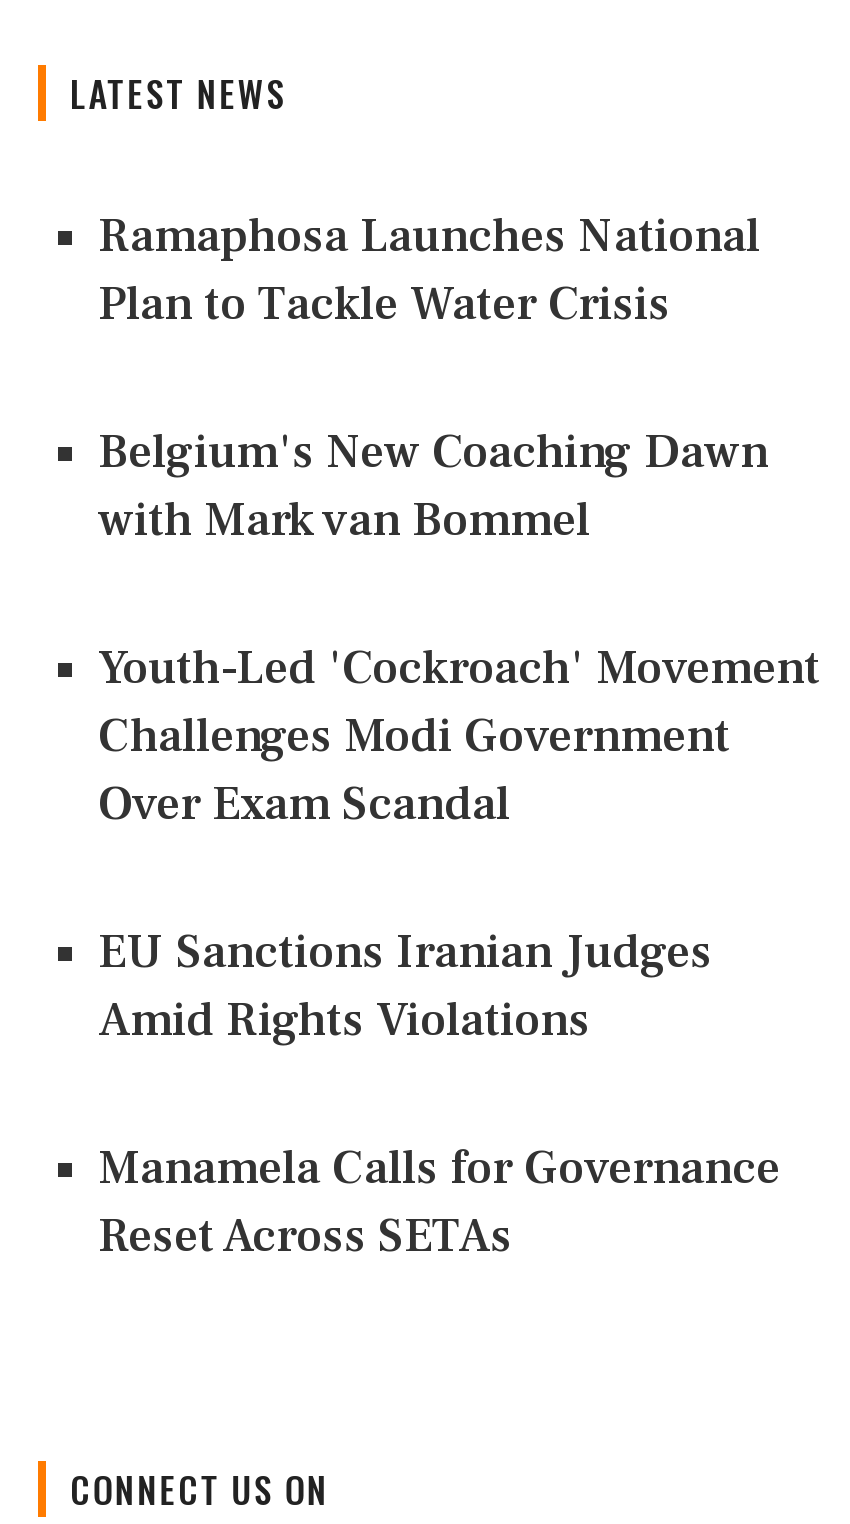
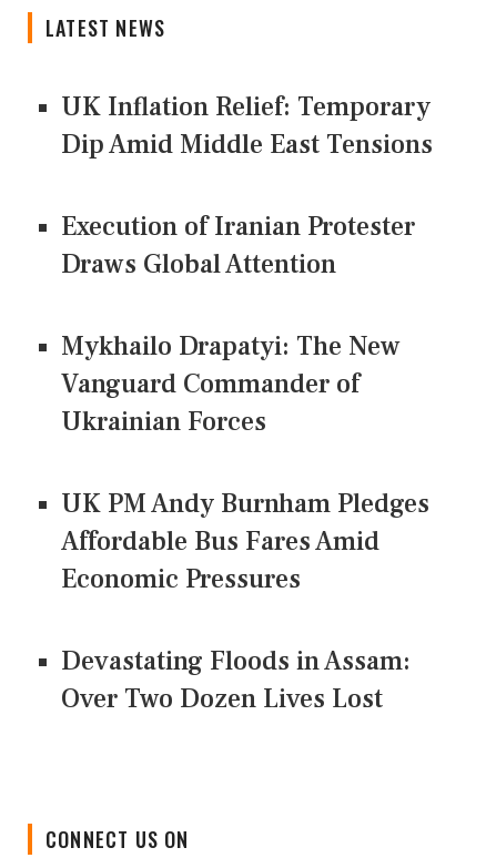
[98,205,760,335] Ramaphosa Launches National | Plan to Tackle Water Crisis -> [61,90,433,162] UK Inflation Relief: Temporary | Dip Amid Middle East Tensions
[98,421,768,551] Belgium's New Coaching Dawn | with Mark van Bommel -> [61,210,415,282] Execution of Iranian Protester | Draws Global Attention
[98,637,820,835] Youth-Led 'Cockroach' Movement | Challenges Modi Government | Over Exam Scandal -> [61,329,401,439] Mykhailo Drapatyi: The New | Vanguard Commander of | Ukrainian Forces
[98,921,712,1051] EU Sanctions Iranian Judges | Amid Rights Violations -> [61,487,429,596] UK PM Andy Burnham Pledges | Affordable Bus Fares Amid | Economic Pressures
[98,1137,780,1267] Manamela Calls for Governance | Reset Across SETAs -> [61,644,411,716] Devastating Floods in Assam: | Over Two Dozen Lives Lost

